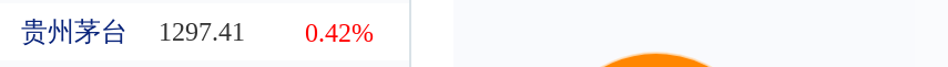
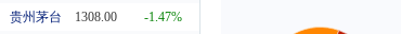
[159,16,245,47] 1297.41 -> [75,10,117,24] 1308.00
[305,17,374,48] 0.42% -> [144,10,182,25] -1.47%

